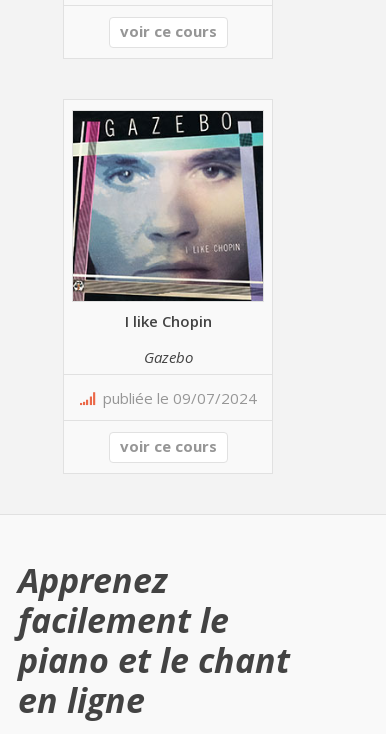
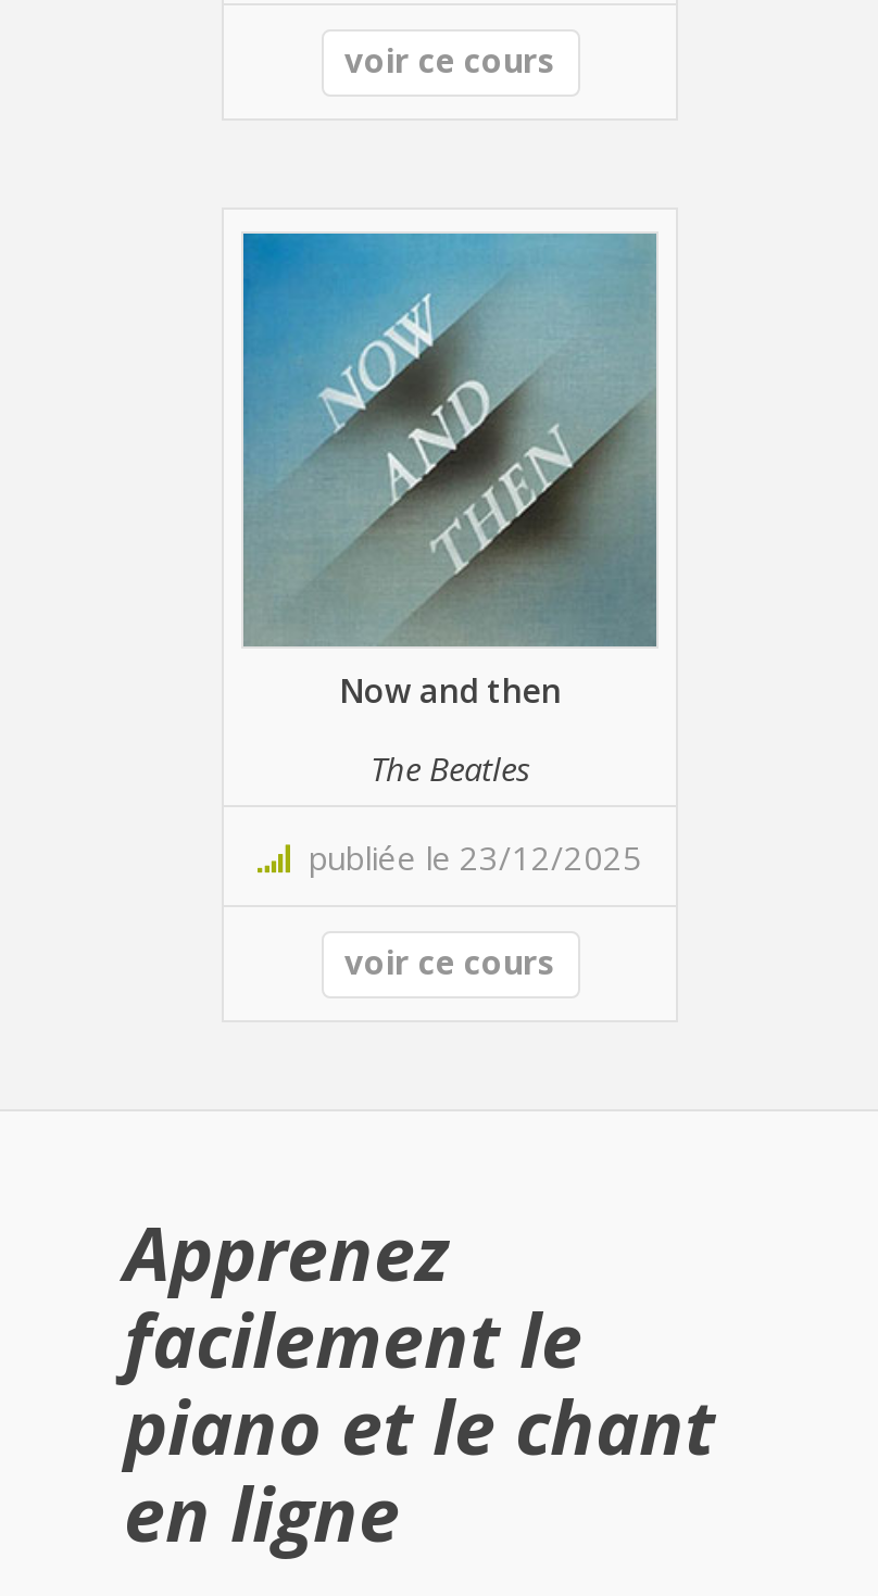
[72,110,264,331] [image] | I like Chopin -> [241,231,658,711] [image] | Now and then
[143,347,192,367] Gazebo -> [371,746,529,789] The Beatles
[94,388,256,408] publiée le 09/07/2024 -> [290,836,642,879] publiée le 23/12/2025

